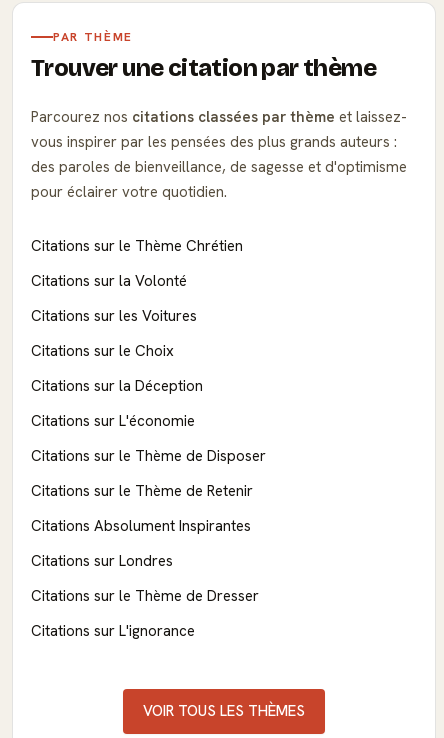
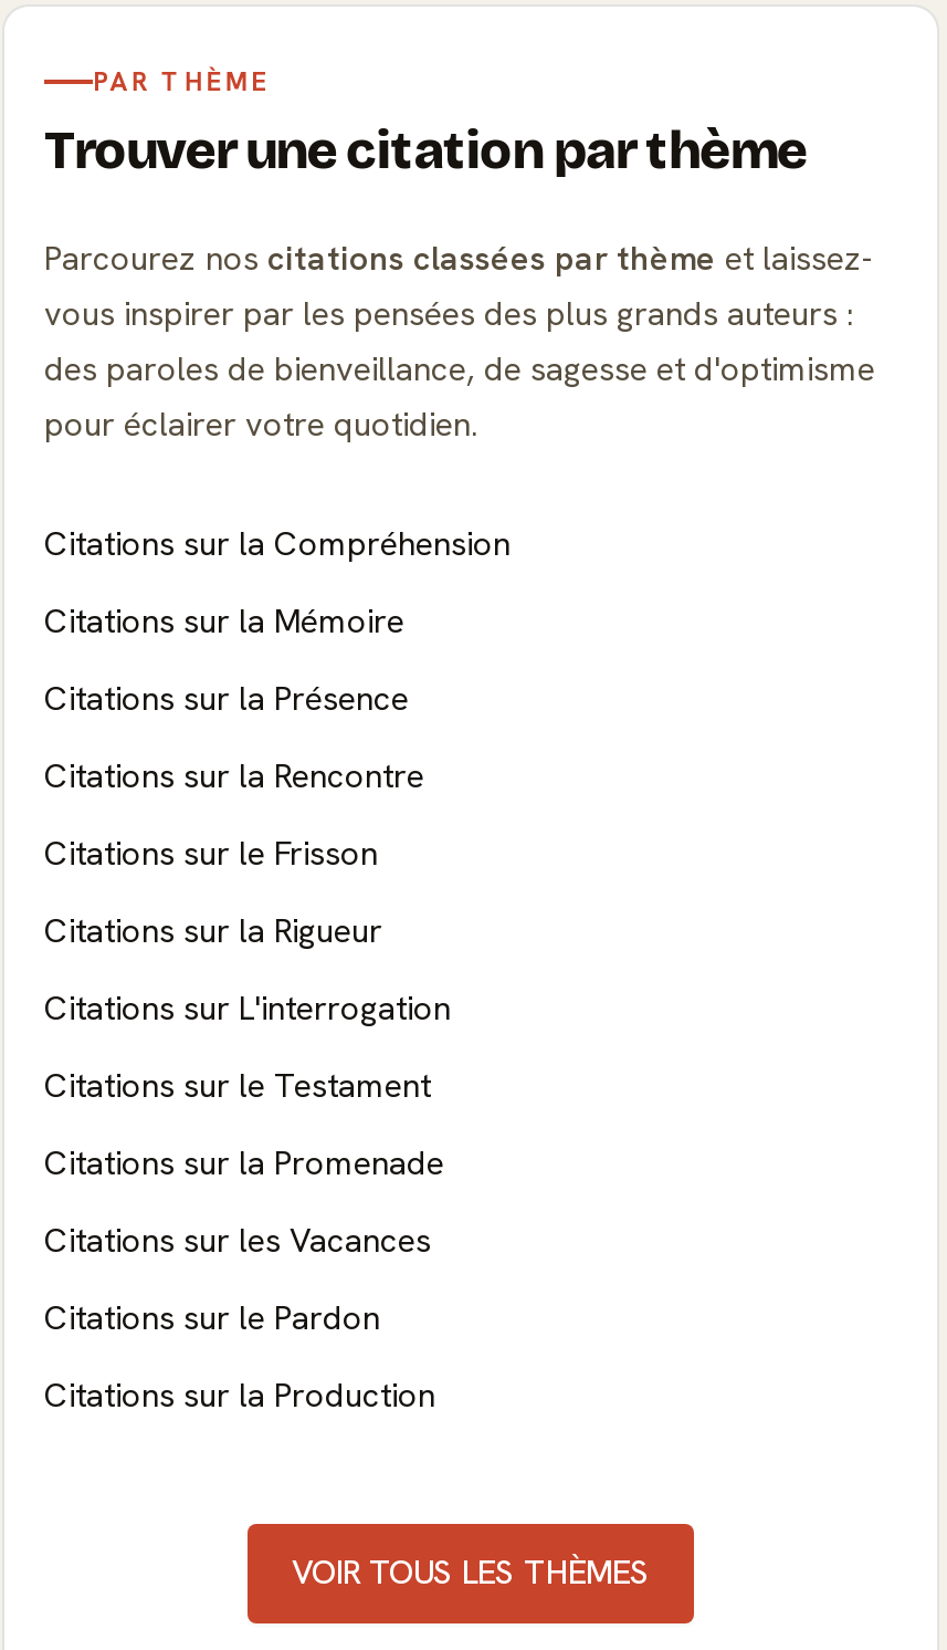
[31,236,243,256] Citations sur le Thème Chrétien -> [44,521,511,566] Citations sur la Compréhension
[31,271,187,291] Citations sur la Volonté -> [44,599,404,643] Citations sur la Mémoire
[31,306,197,326] Citations sur les Voitures -> [44,676,409,720] Citations sur la Présence
[31,341,174,361] Citations sur le Choix -> [44,754,424,798] Citations sur la Rencontre
[31,376,203,396] Citations sur la Déception -> [44,831,378,875] Citations sur le Frisson
[31,411,195,431] Citations sur L'économie -> [44,908,382,953] Citations sur la Rigueur
[31,446,266,466] Citations sur le Thème de Disposer -> [44,986,451,1030] Citations sur L'interrogation
[31,481,253,501] Citations sur le Thème de Retenir -> [44,1063,431,1107] Citations sur le Testament
[31,516,251,536] Citations Absolument Inspirantes -> [44,1141,444,1185] Citations sur la Promenade
[31,551,173,571] Citations sur Londres -> [44,1218,431,1262] Citations sur les Vacances
[31,586,259,606] Citations sur le Thème de Dresser -> [44,1295,380,1340] Citations sur le Pardon
[31,621,195,641] Citations sur L'ignorance -> [44,1373,435,1417] Citations sur la Production

